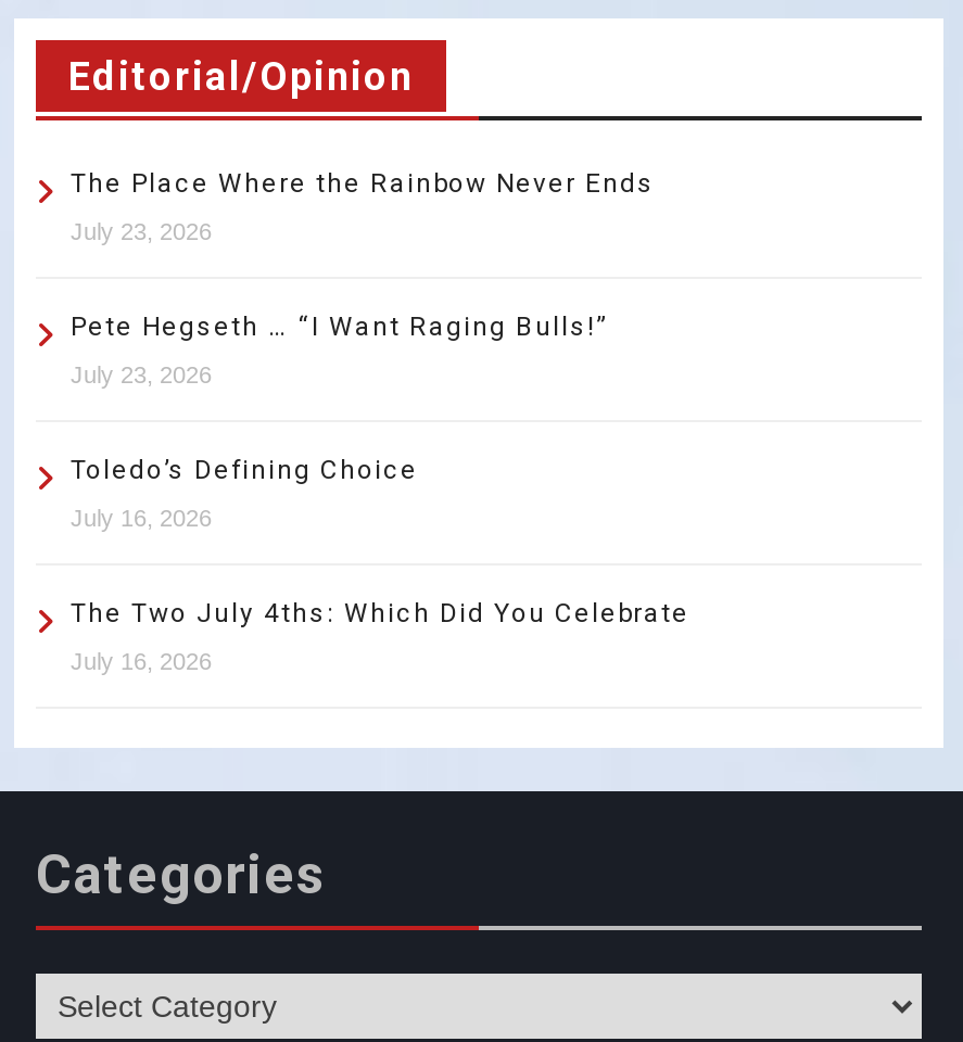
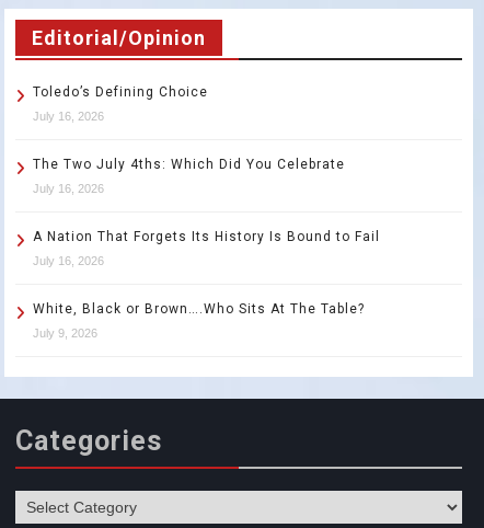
[71,168,655,387] The Place Where the Rainbow Never Ends | July 23, 2026 | Pete Hegseth … “I Want Raging Bulls!” | July 23, 2026 -> none
moved [71,455,689,674] -> [33,84,345,195]: Toledo’s Defining Choice | July 16, 2026 | The Two July 4ths: Which Did You Celebrate | July 16, 2026
none -> [33,229,380,340] A Nation That Forgets Its History Is Bound to Fail | July 16, 2026 | White, Black or Brown….Who Sits At The Table? | July 9, 2026

